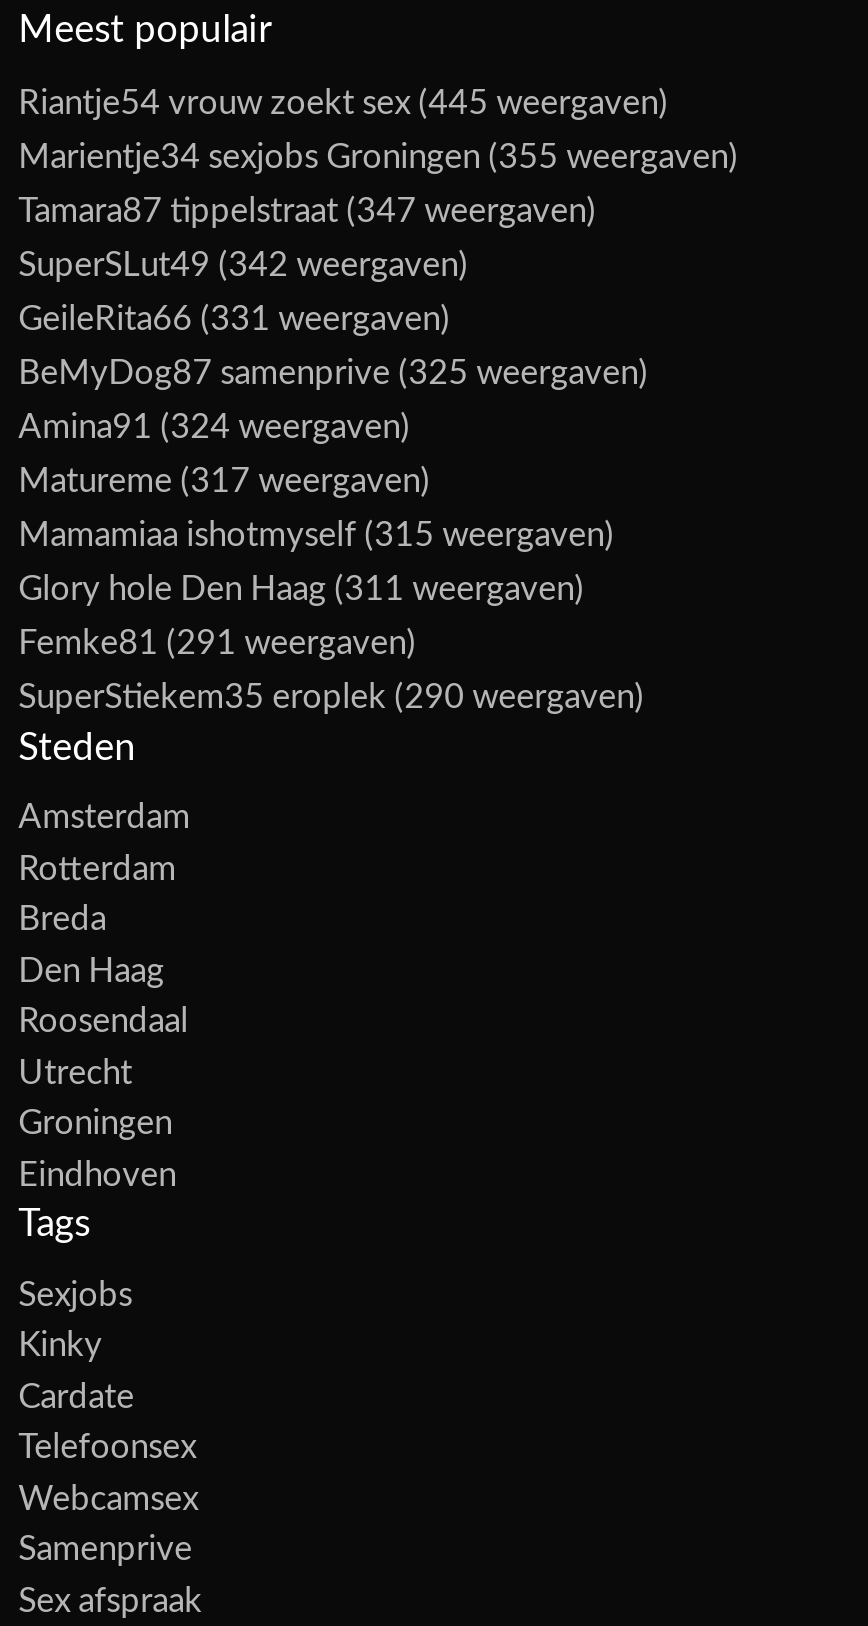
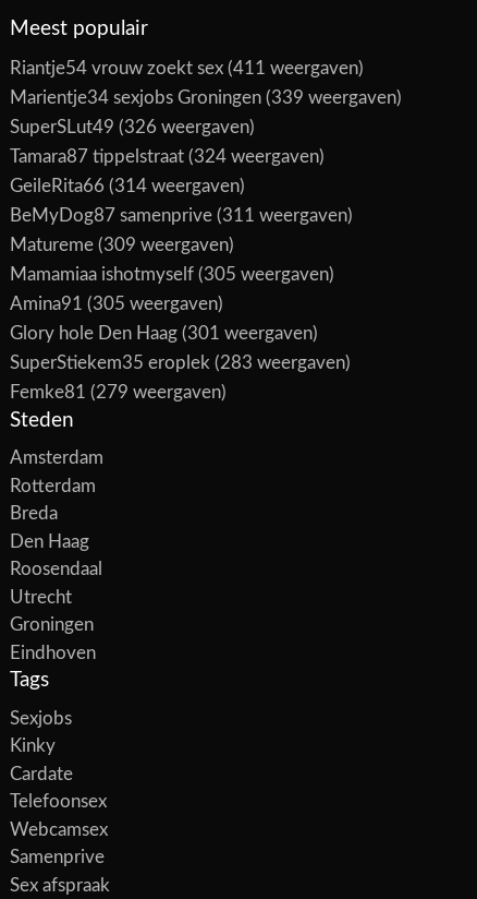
[18,85,668,119] Riantje54 vrouw zoekt sex (445 weergaven) -> [9,59,363,77] Riantje54 vrouw zoekt sex (411 weergaven)
[18,139,738,173] Marientje34 sexjobs Groningen (355 weergaven) -> [9,88,401,107] Marientje34 sexjobs Groningen (339 weergaven)
[18,193,596,227] Tamara87 tippelstraat (347 weergaven) -> [9,118,254,136] SuperSLut49 (326 weergaven)
[18,247,468,281] SuperSLut49 (342 weergaven) -> [9,147,324,166] Tamara87 tippelstraat (324 weergaven)
[18,301,450,335] GeileRita66 (331 weergaven) -> [9,176,245,195] GeileRita66 (314 weergaven)
[18,355,648,389] BeMyDog87 samenprive (325 weergaven) -> [9,206,352,224] BeMyDog87 samenprive (311 weergaven)
[18,409,410,443] Amina91 (324 weergaven) -> [9,235,234,254] Matureme (309 weergaven)
[18,463,430,497] Matureme (317 weergaven) -> [9,265,334,283] Mamamiaa ishotmyself (305 weergaven)
[18,517,614,551] Mamamiaa ishotmyself (315 weergaven) -> [9,294,223,313] Amina91 (305 weergaven)
[18,571,584,605] Glory hole Den Haag (311 weergaven) -> [9,324,318,342] Glory hole Den Haag (301 weergaven)
[18,625,416,659] Femke81 (291 weergaven) -> [9,353,350,372] SuperStiekem35 eroplek (283 weergaven)
[18,679,644,713] SuperStiekem35 eroplek (290 weergaven) -> [9,383,226,401] Femke81 (279 weergaven)

